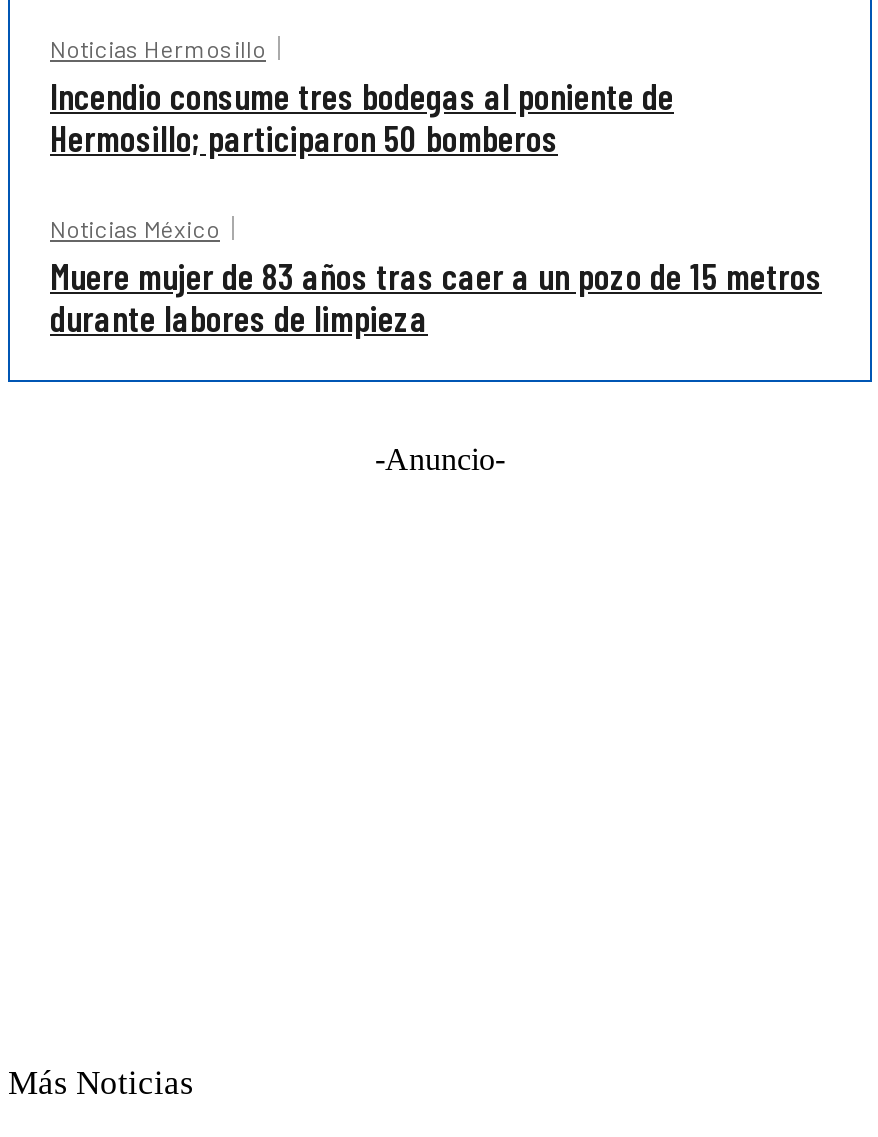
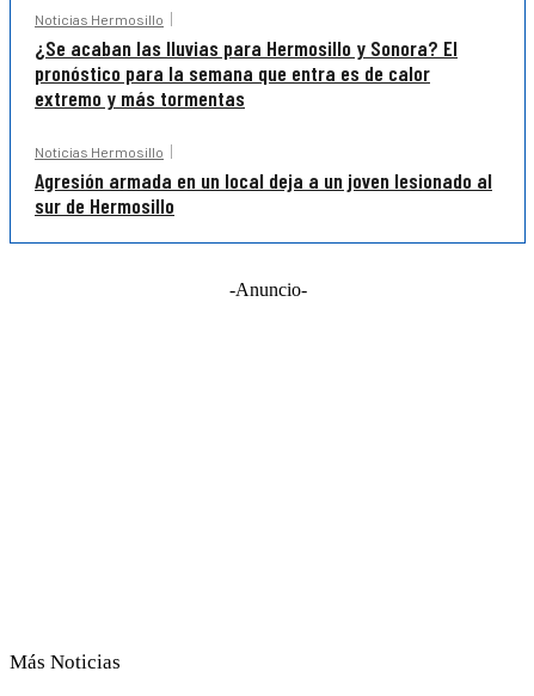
[50,74,674,160] Incendio consume tres bodegas al poniente de | Hermosillo; participaron 50 bomberos -> [35,35,458,111] ¿Se acaban las lluvias para Hermosillo y Sonora? El | pronóstico para la semana que entra es de calor | extremo y más tormentas
[50,214,822,340] Noticias México | Muere mujer de 83 años tras caer a un pozo de 15 metros | durante labores de limpieza -> [35,143,492,219] Noticias Hermosillo | Agresión armada en un local deja a un joven lesionado al | sur de Hermosillo

